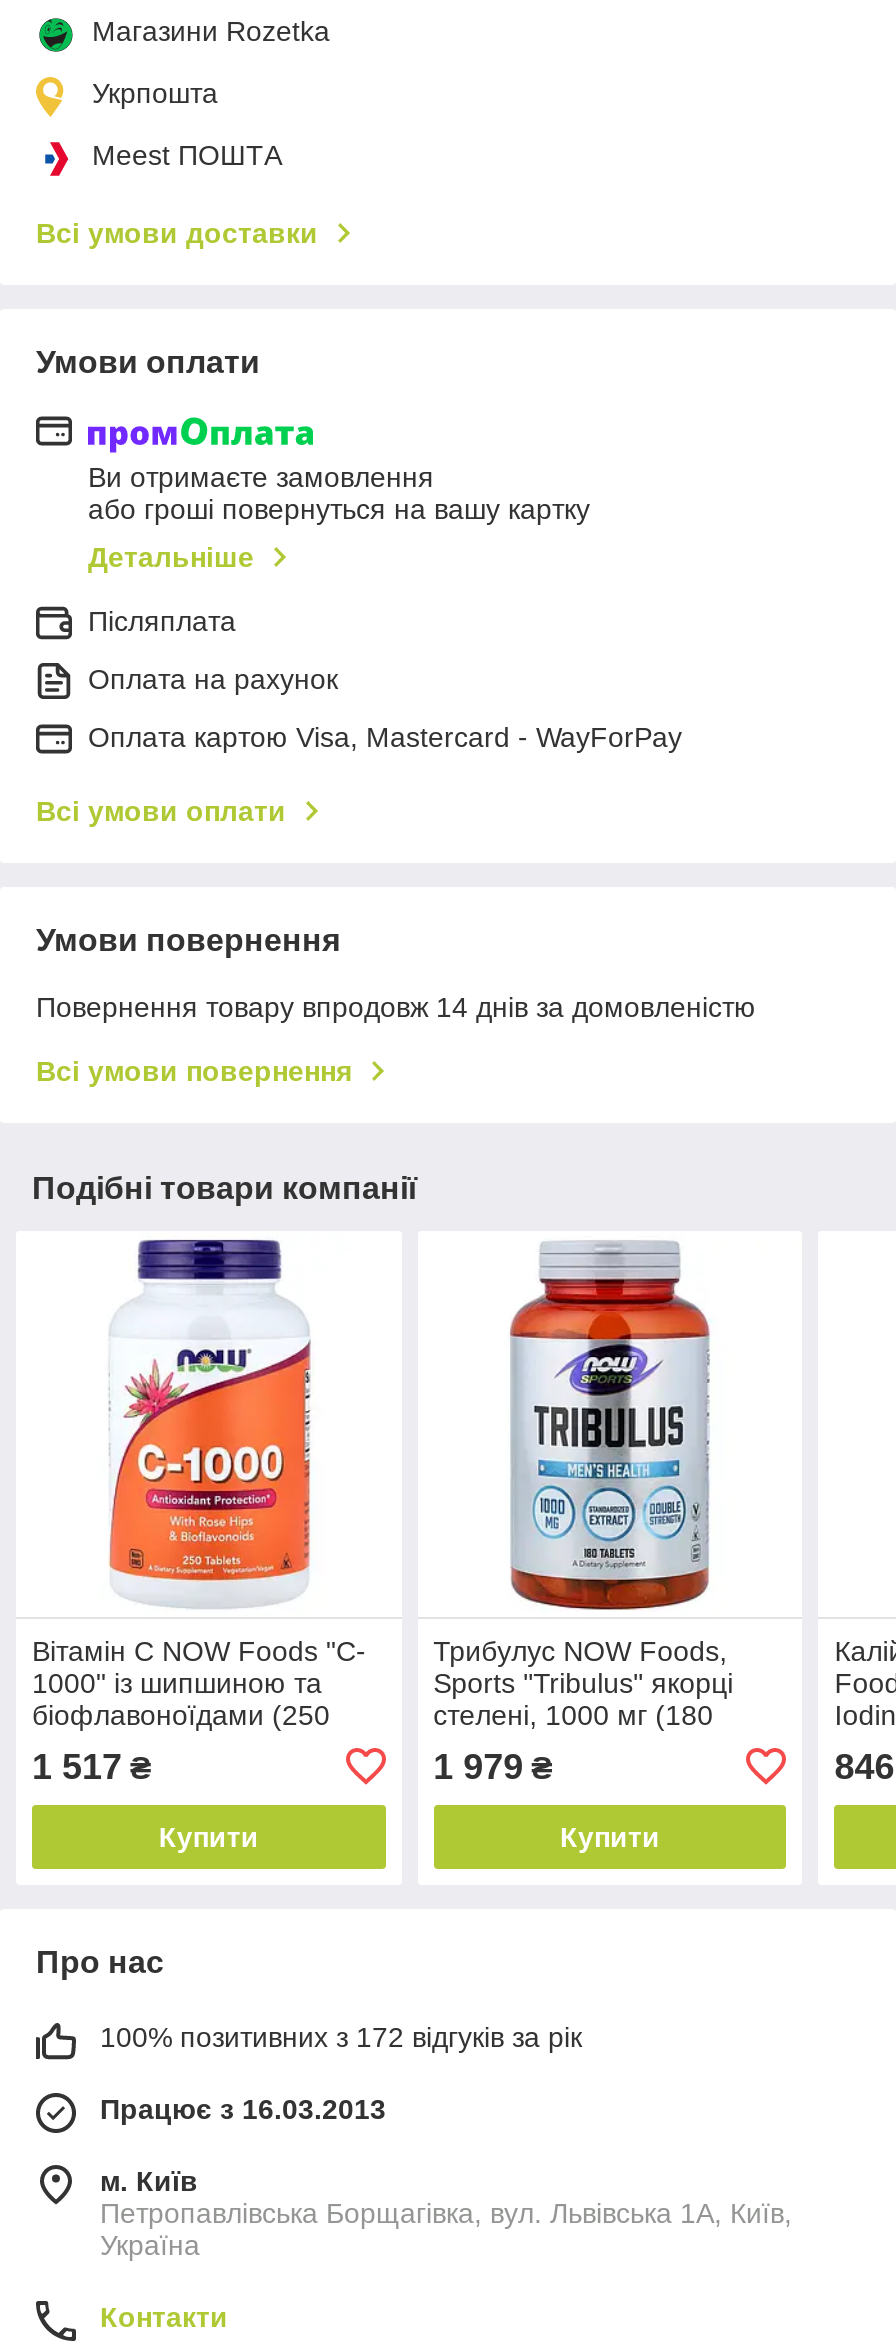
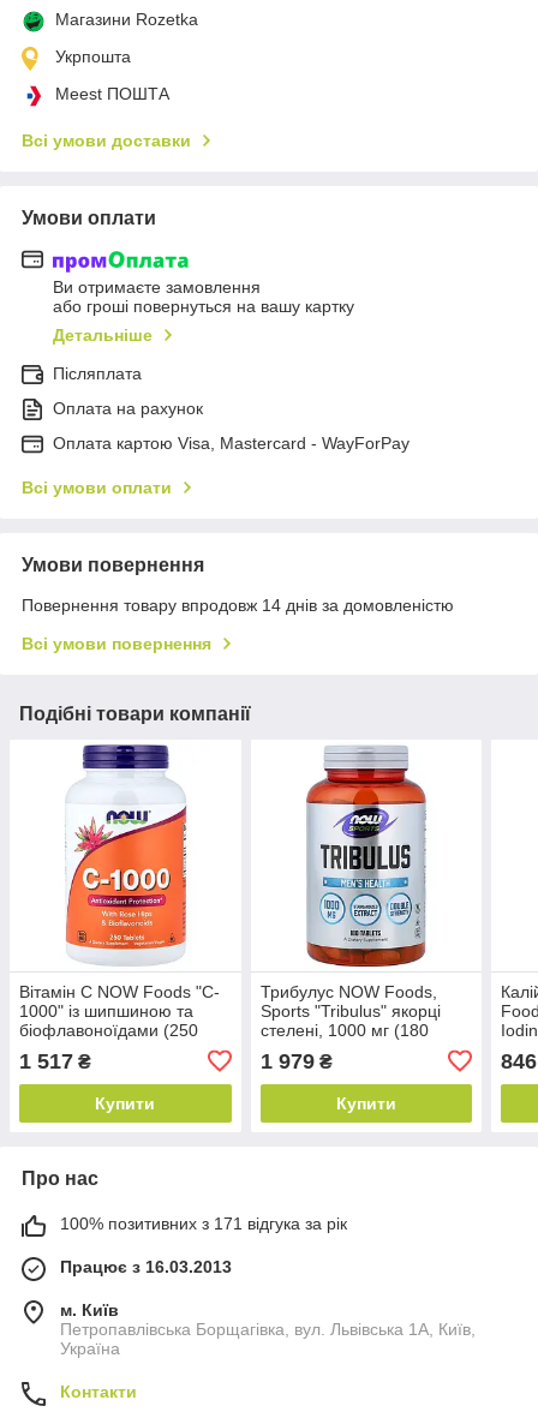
[100,2021,582,2053] 100% позитивних з 172 відгуків за рік -> [60,1214,347,1233] 100% позитивних з 171 відгука за рік

